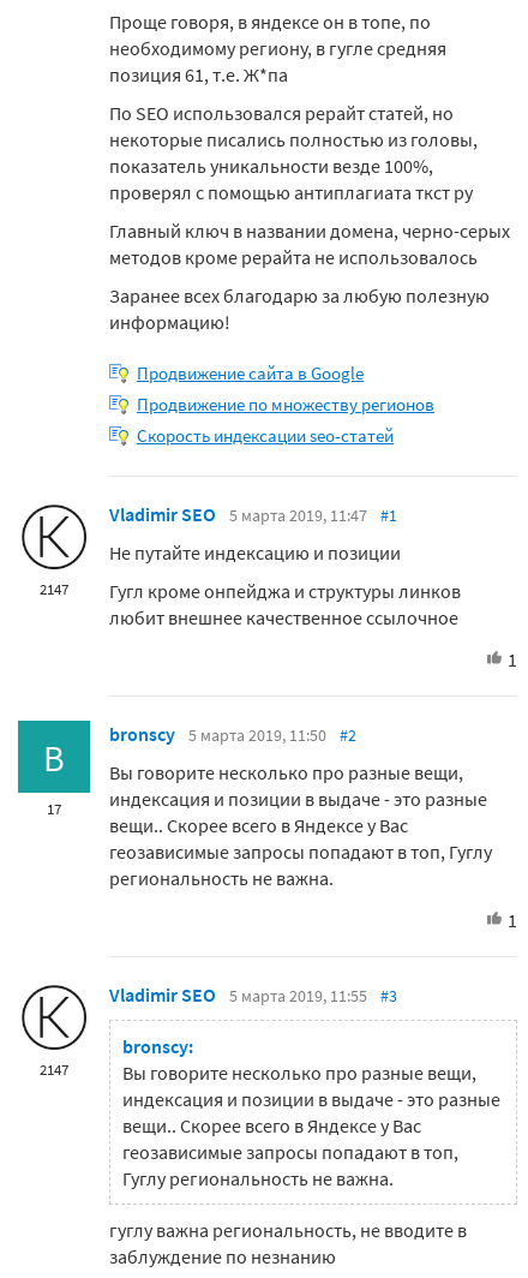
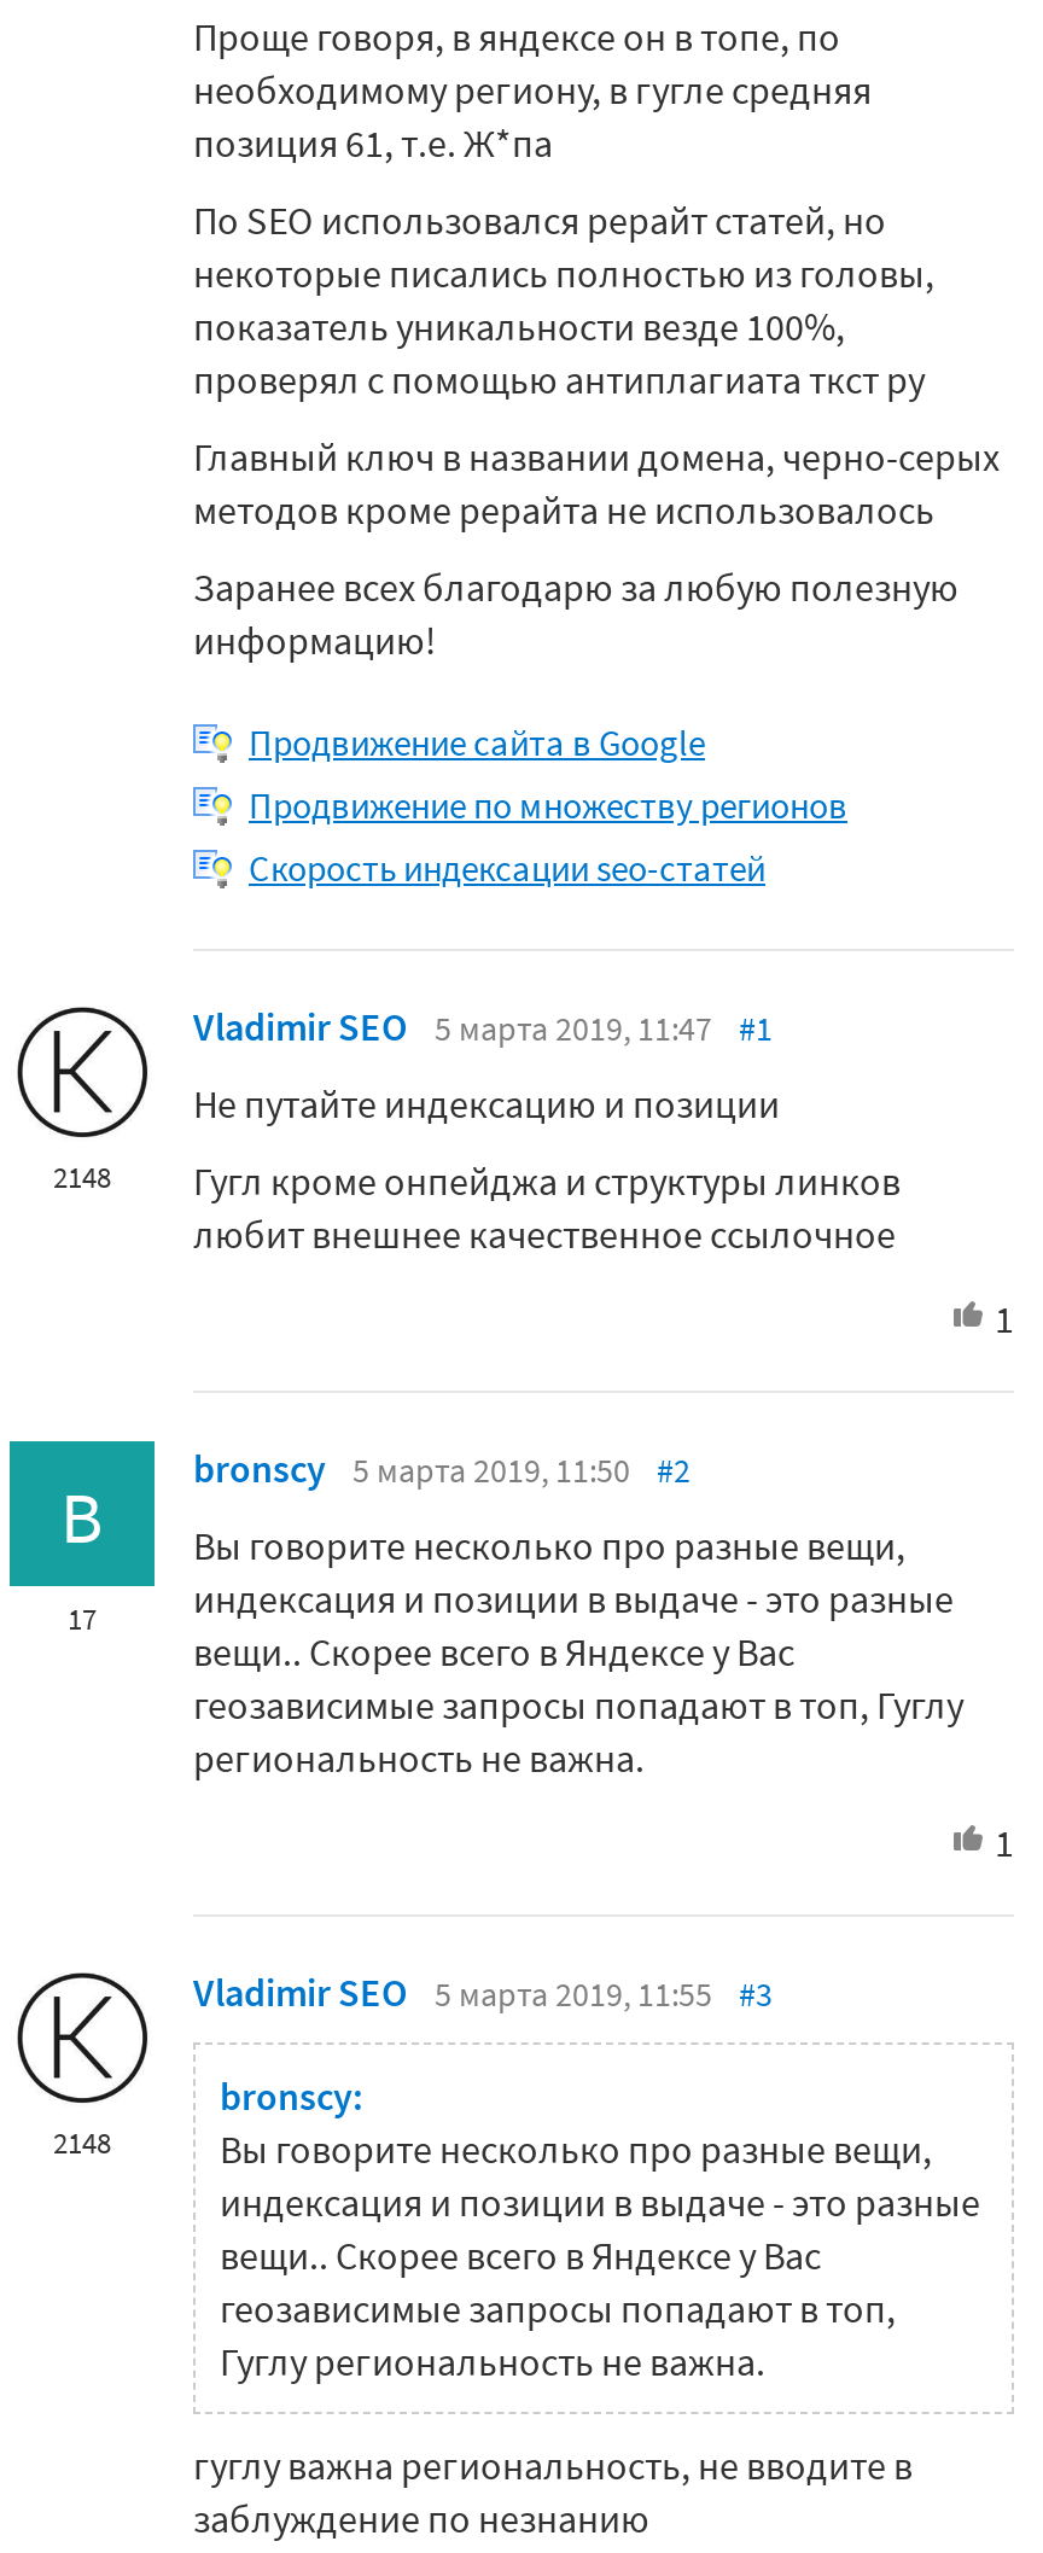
[40,580,68,598] 2147 -> [53,1158,111,1194] 2148
[40,1060,68,1078] 2147 -> [53,2124,111,2160] 2148

